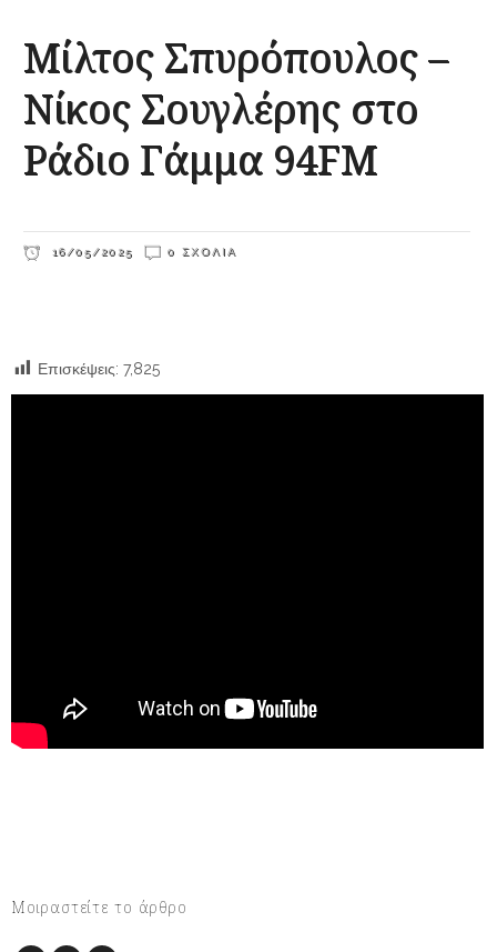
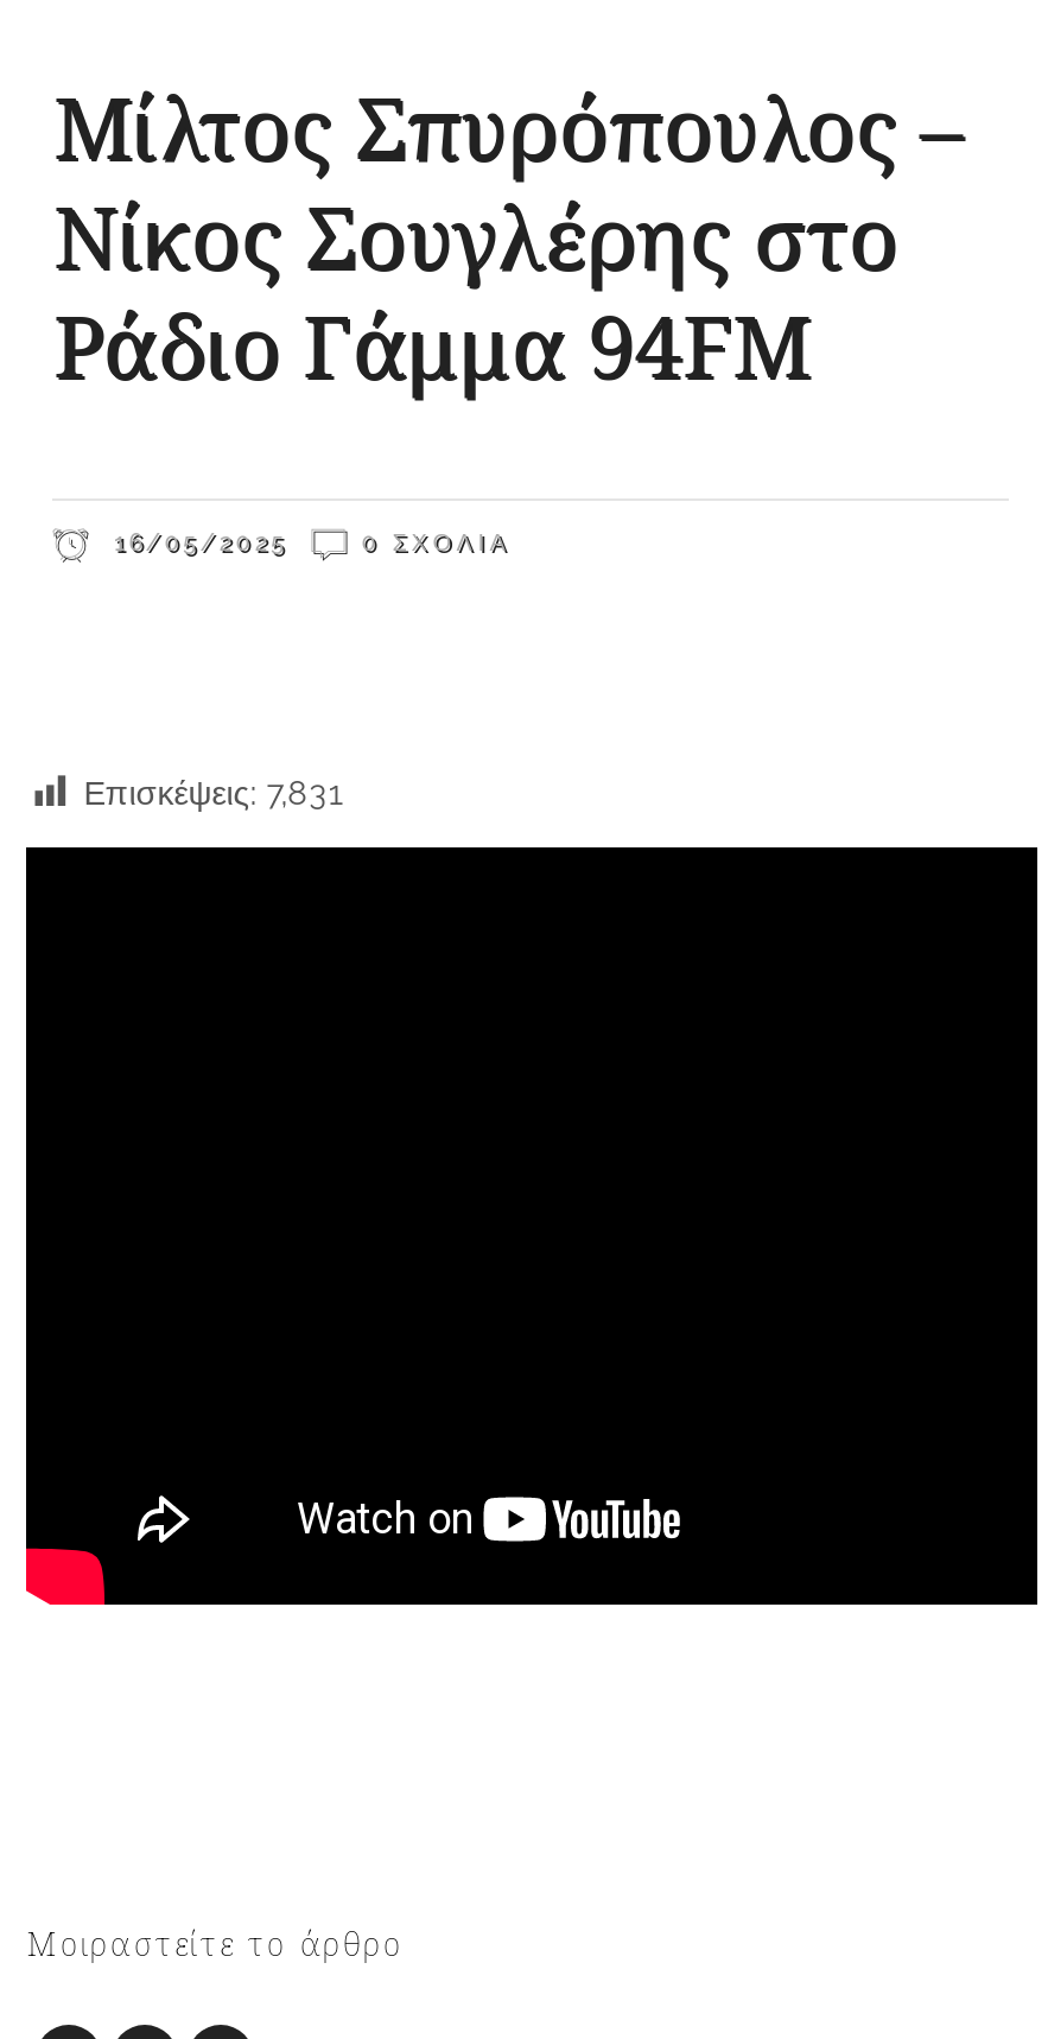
[38,360,160,378] Επισκέψεις: 7,825 -> [84,774,342,812] Επισκέψεις: 7,831

